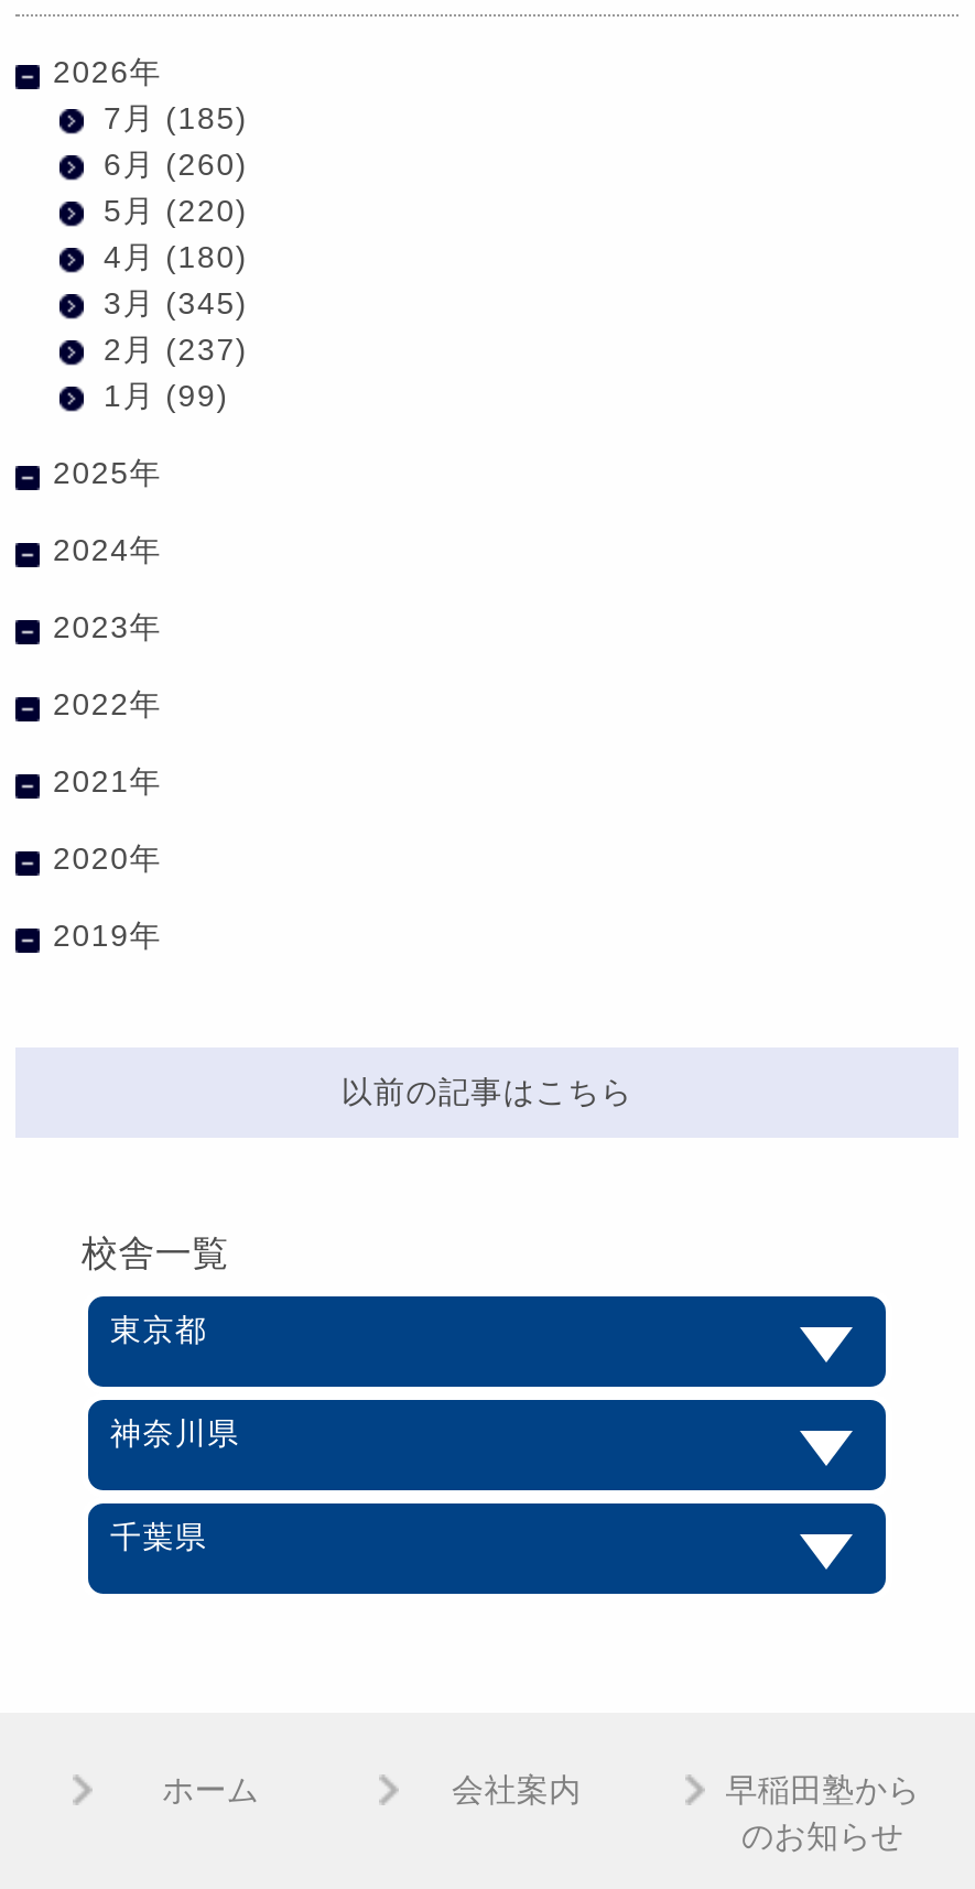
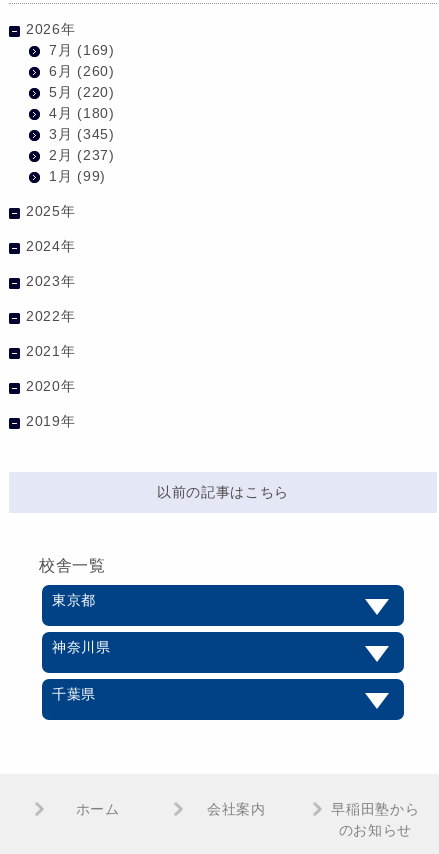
[104,100,248,135] 7月(185) -> [49,42,115,58] 7月(169)

